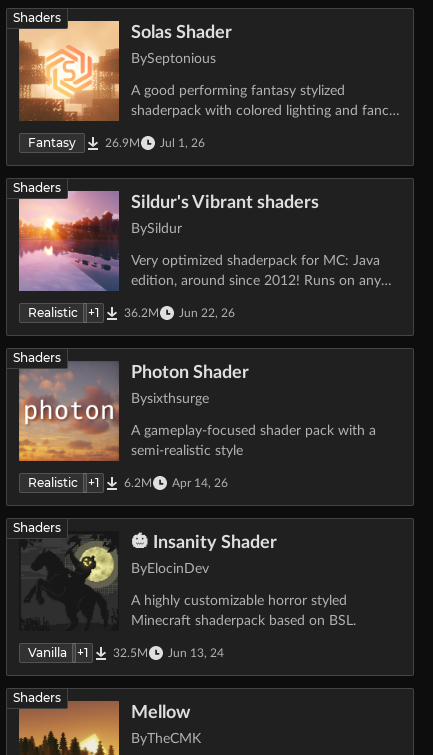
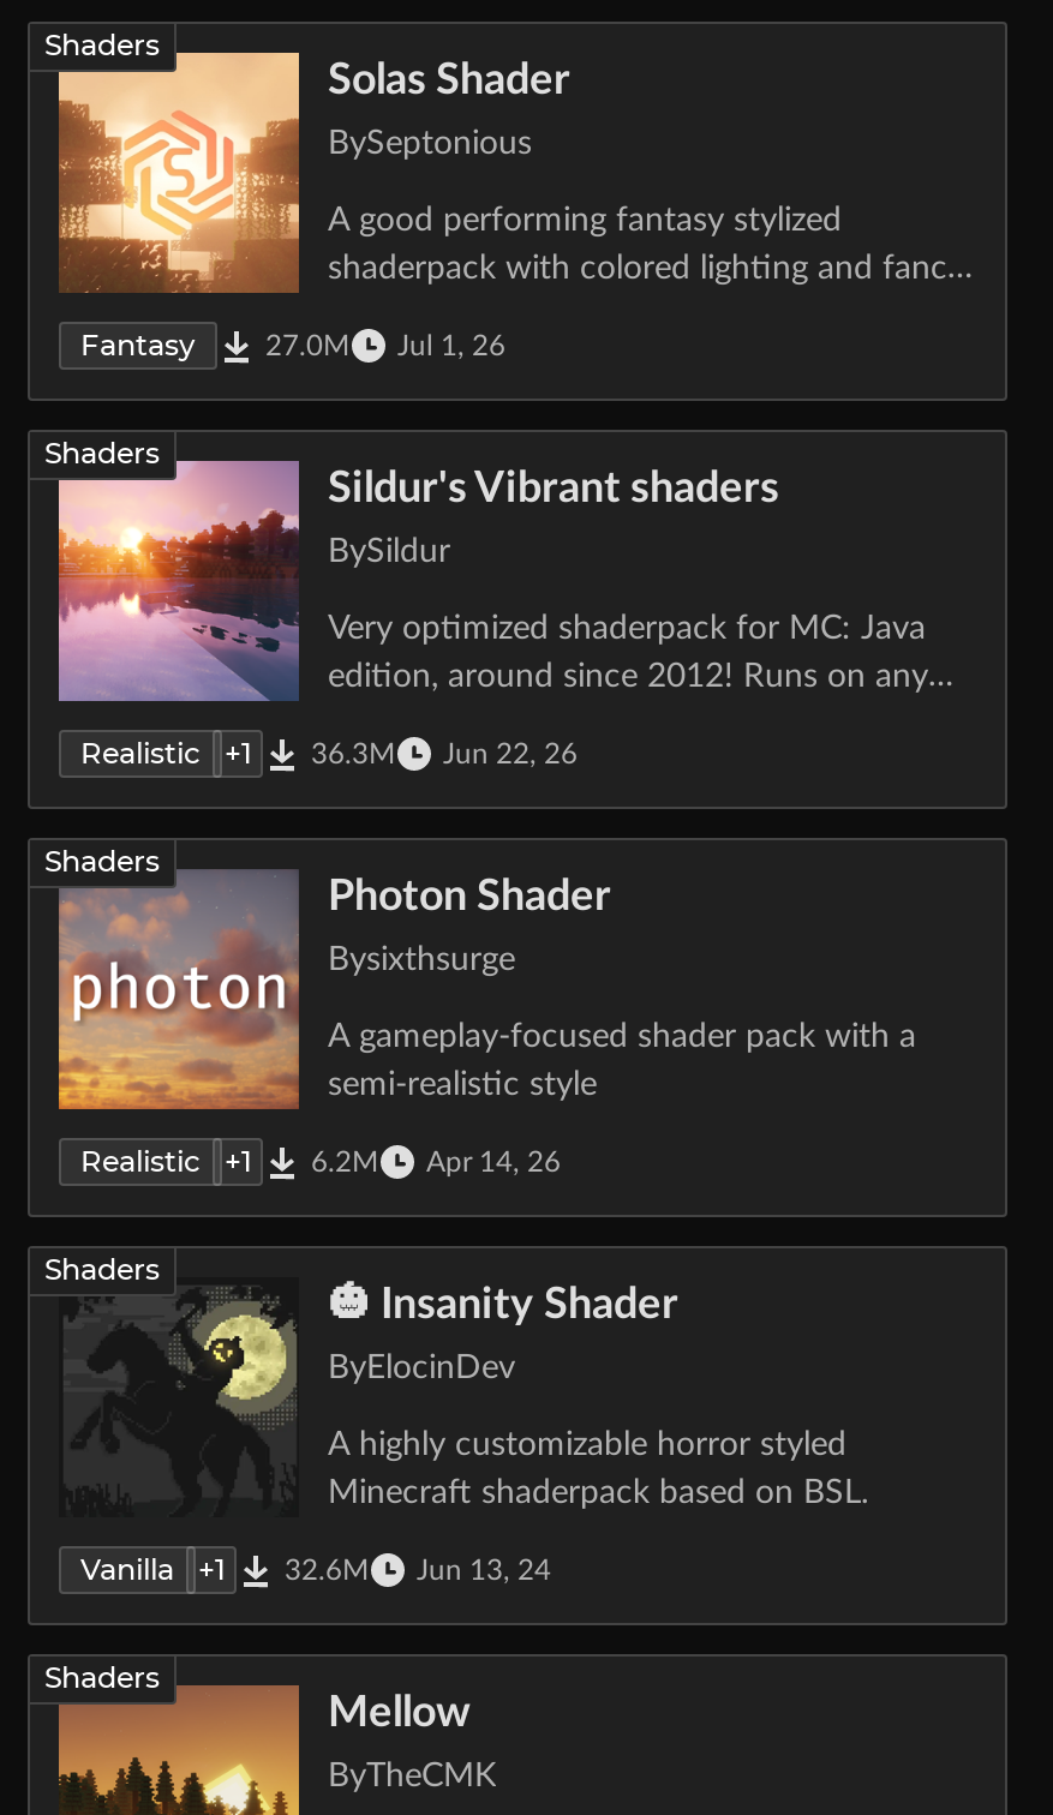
[105,137,205,149] 26.9M Jul 1, 26 -> [265,331,505,359] 27.0M Jul 1, 26
[124,307,235,319] 36.2M Jun 22, 26 -> [311,739,578,768] 36.3M Jun 22, 26
[113,647,224,659] 32.5M Jun 13, 24 -> [285,1555,551,1584] 32.6M Jun 13, 24

